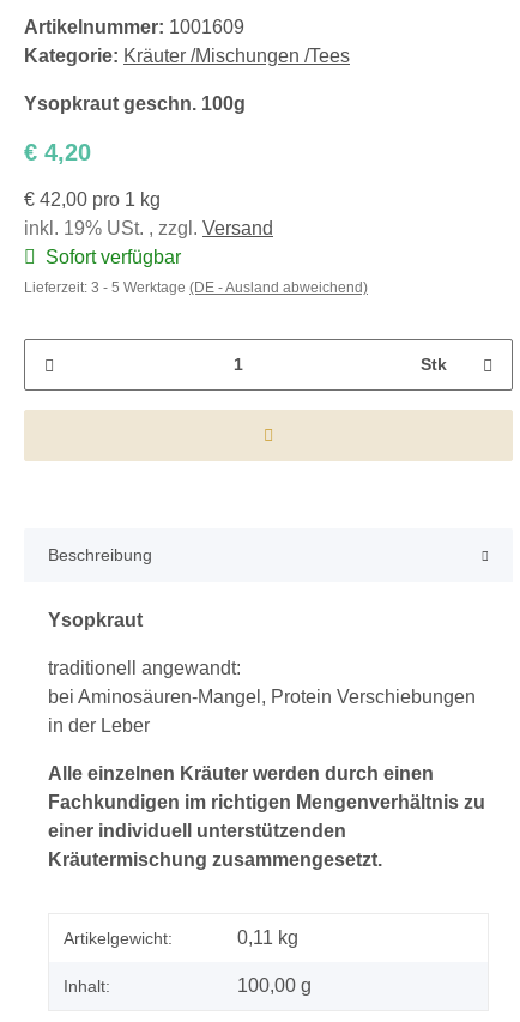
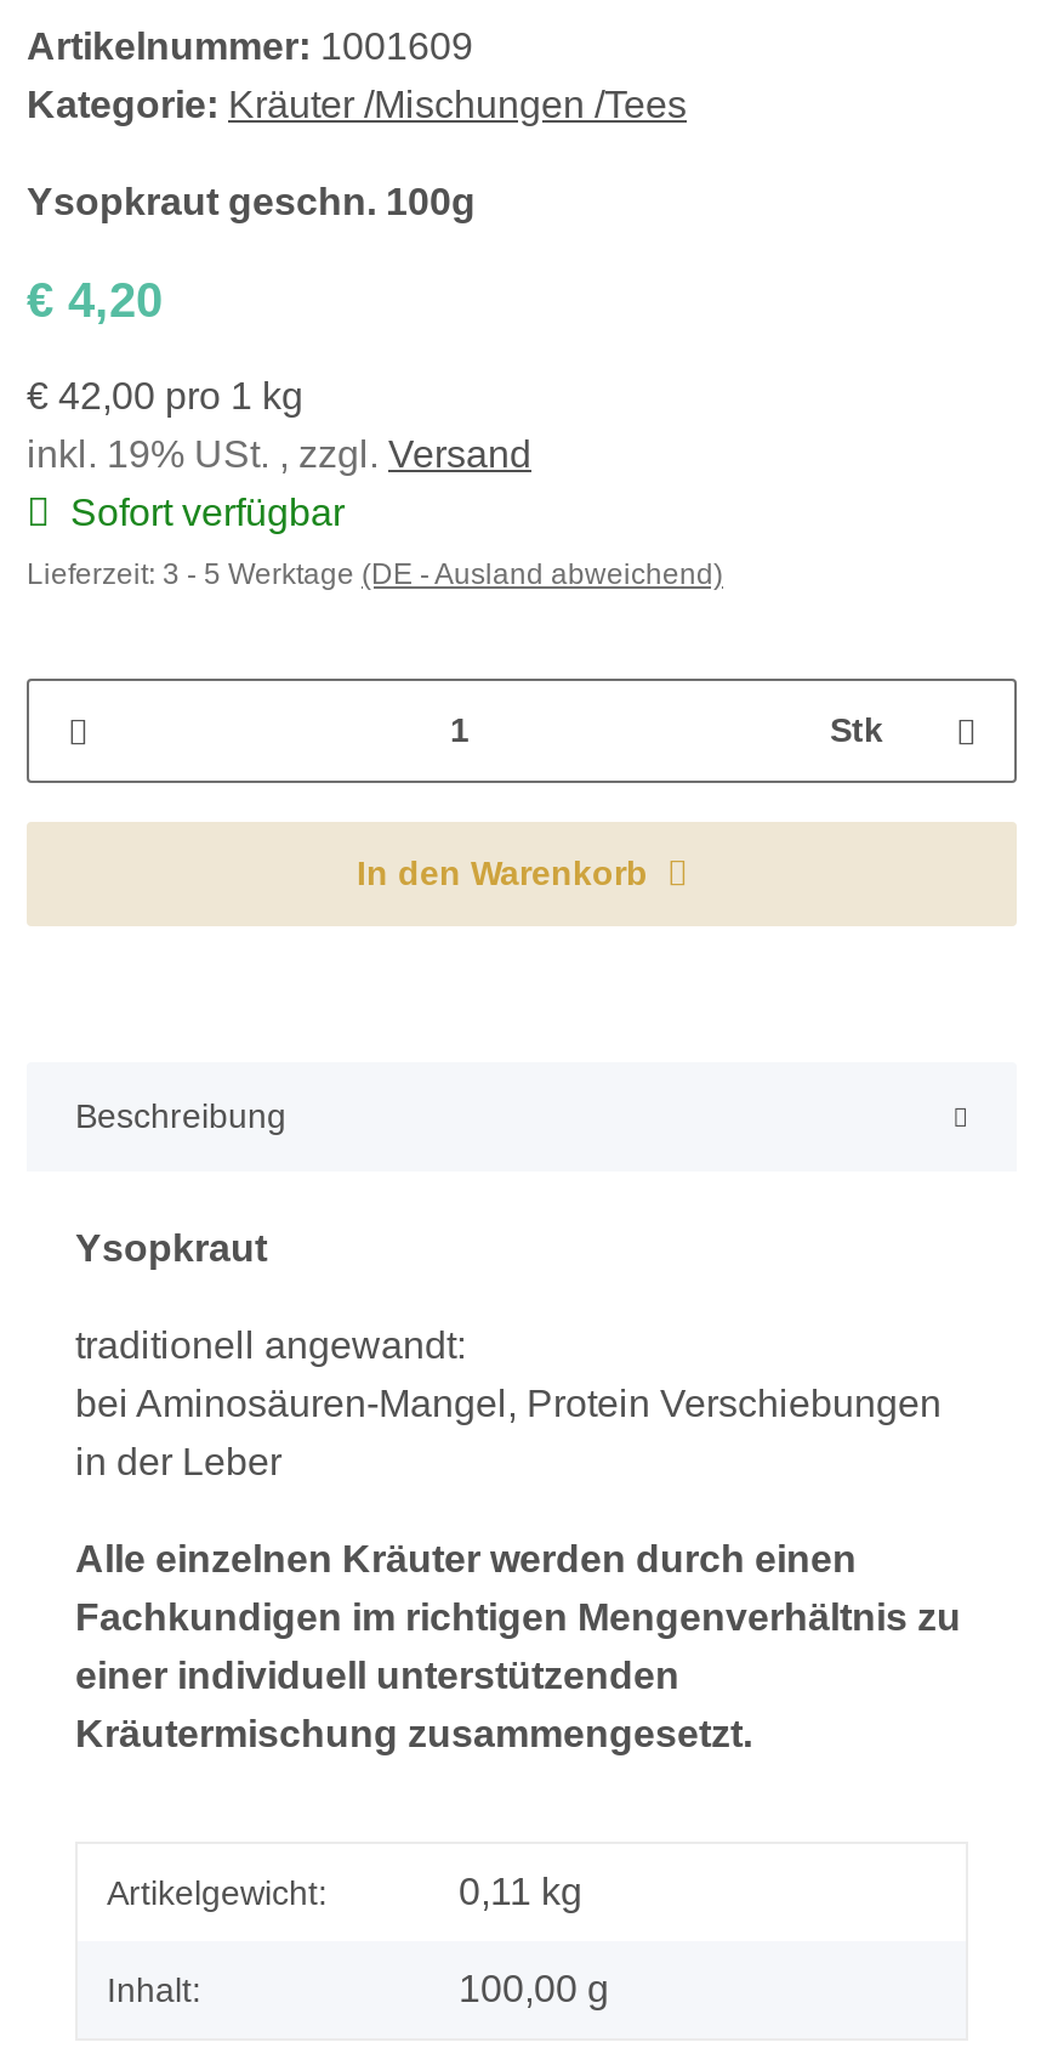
none -> [357,853,648,892] In den Warenkorb

